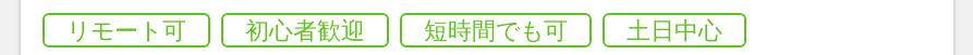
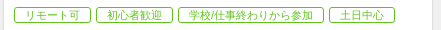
[424,17,568,43] 短時間でも可 -> [189,9,313,21] 学校/仕事終わりから参加

